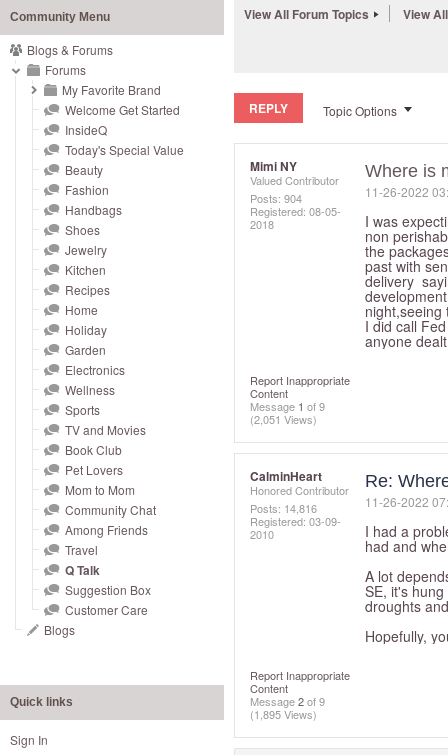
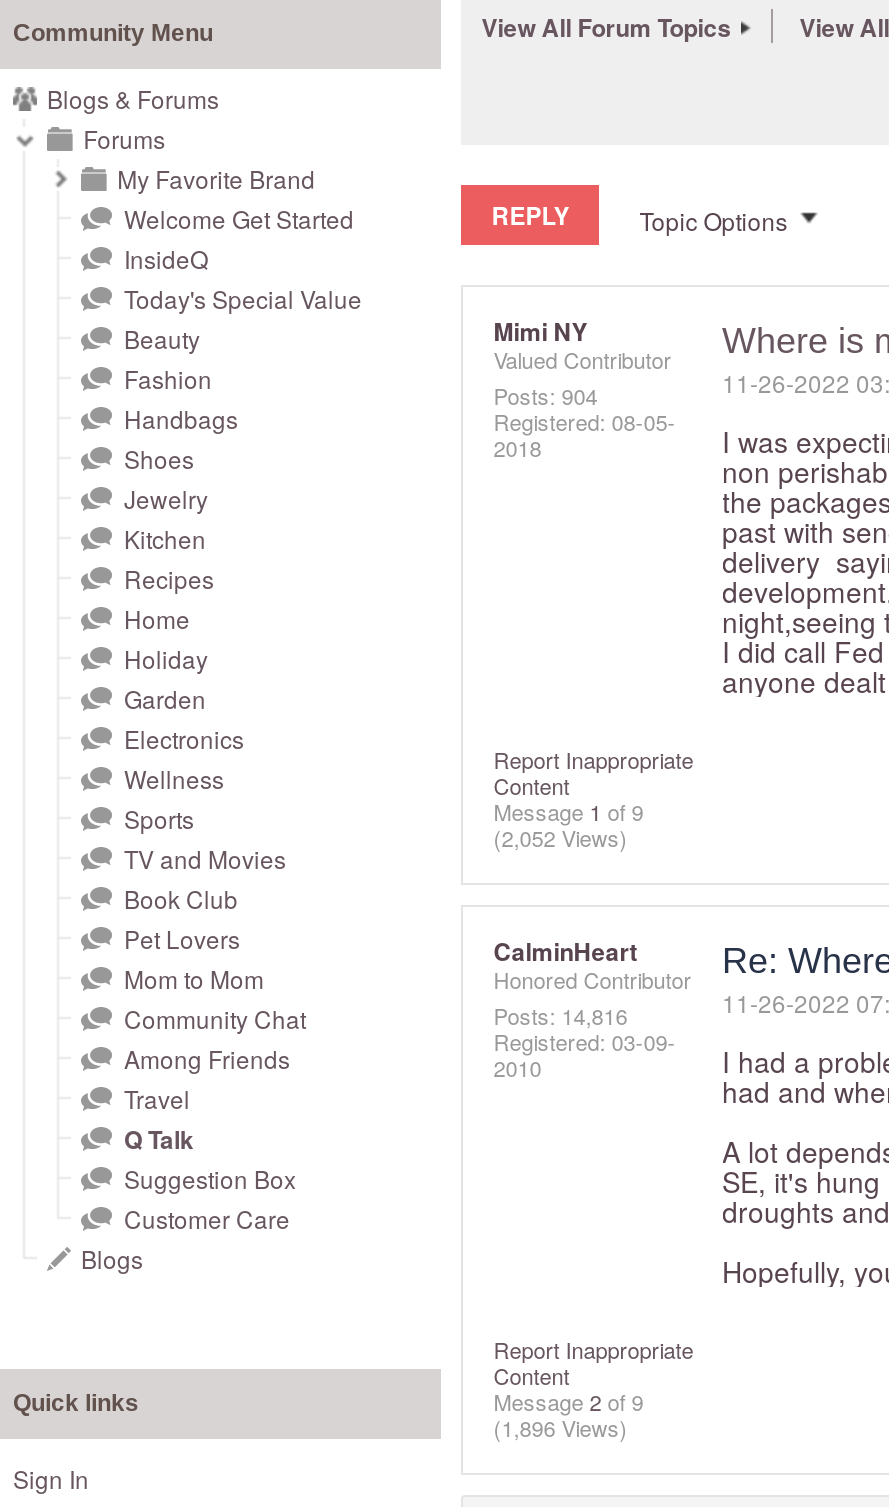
[250,411,317,427] (2,051 Views) -> [493,821,627,853] (2,052 Views)
[250,706,317,722] (1,895 Views) -> [493,1411,627,1443] (1,896 Views)

